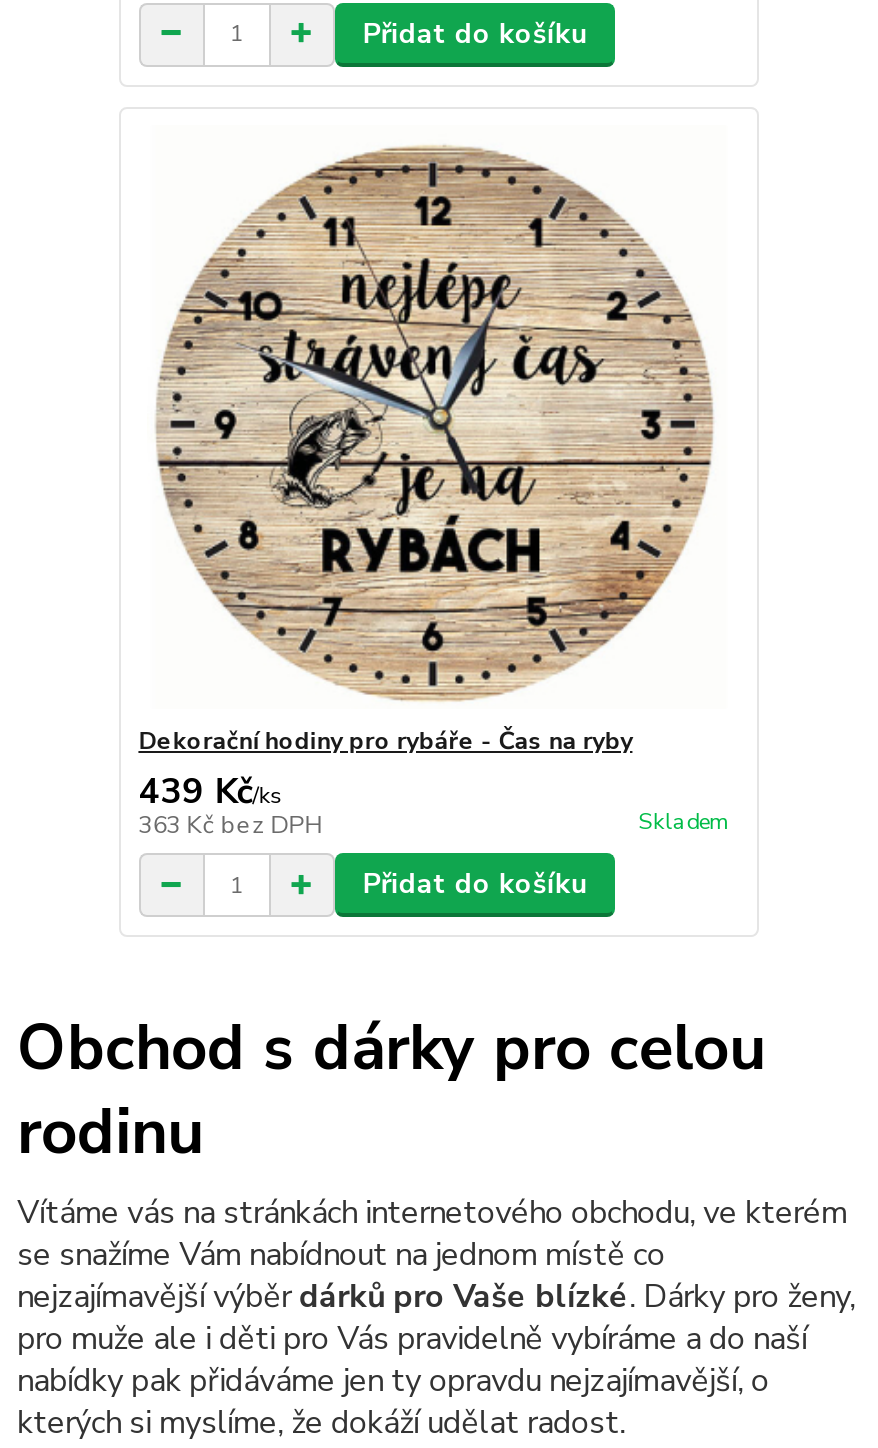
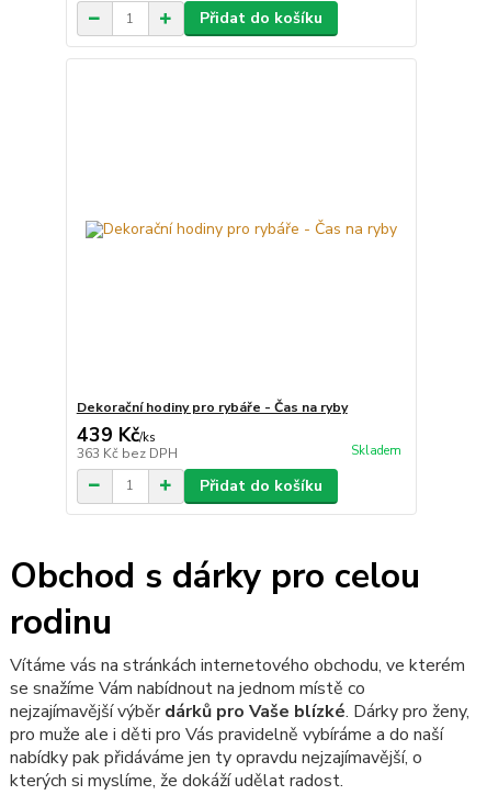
[155,144,721,702] [image] -> none

